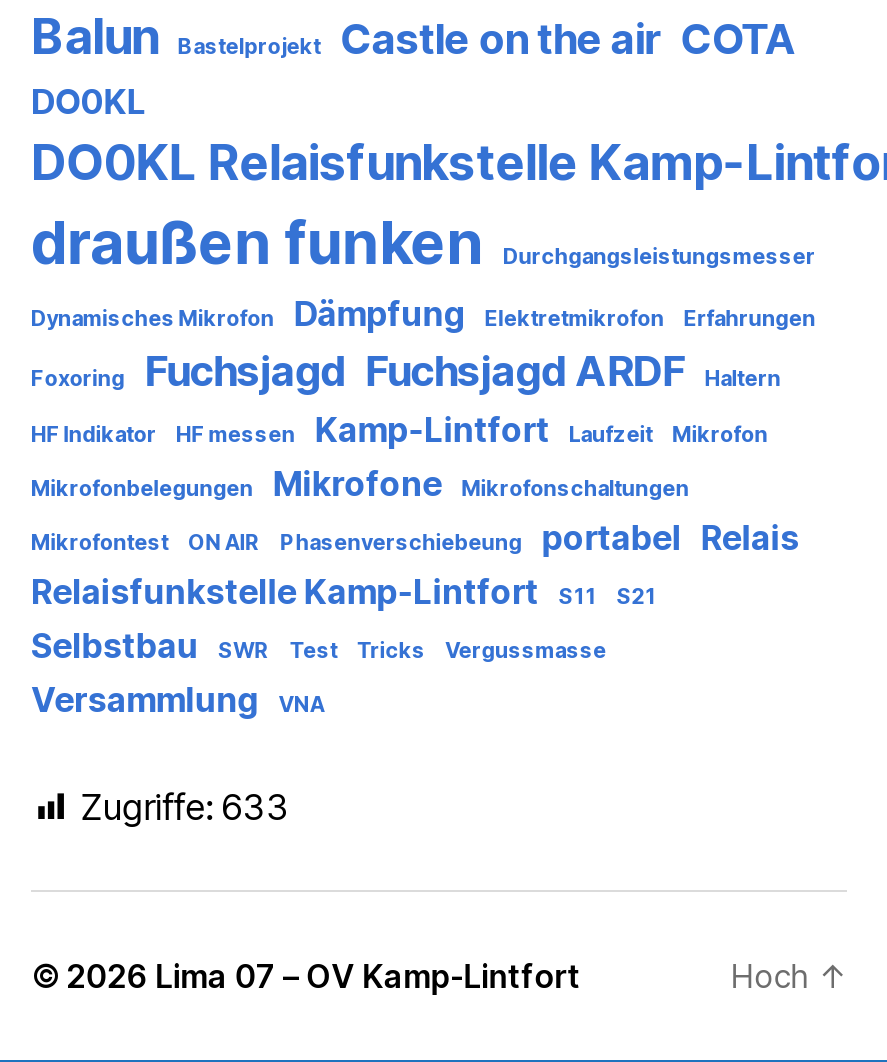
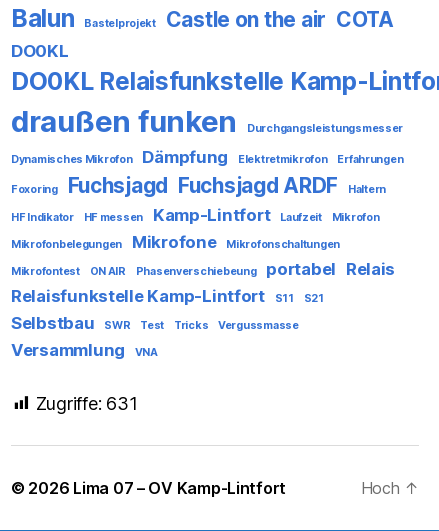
[80,786,289,828] Zugriffe: 633 -> [36,393,137,414] Zugriffe: 631

